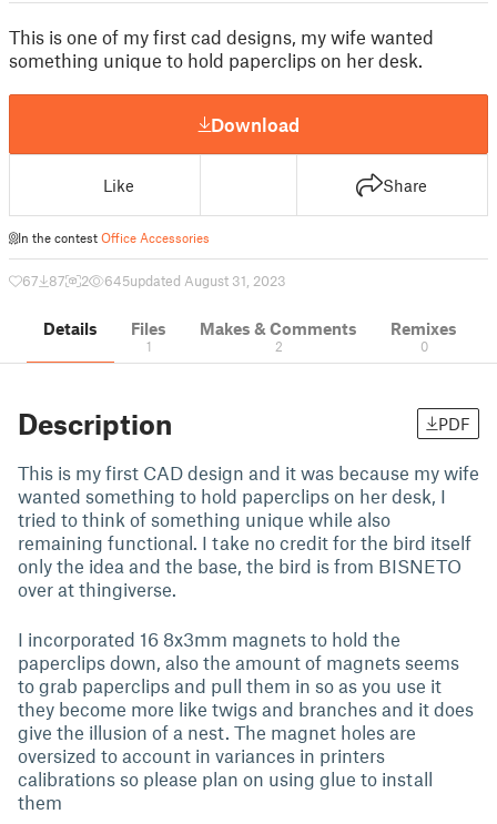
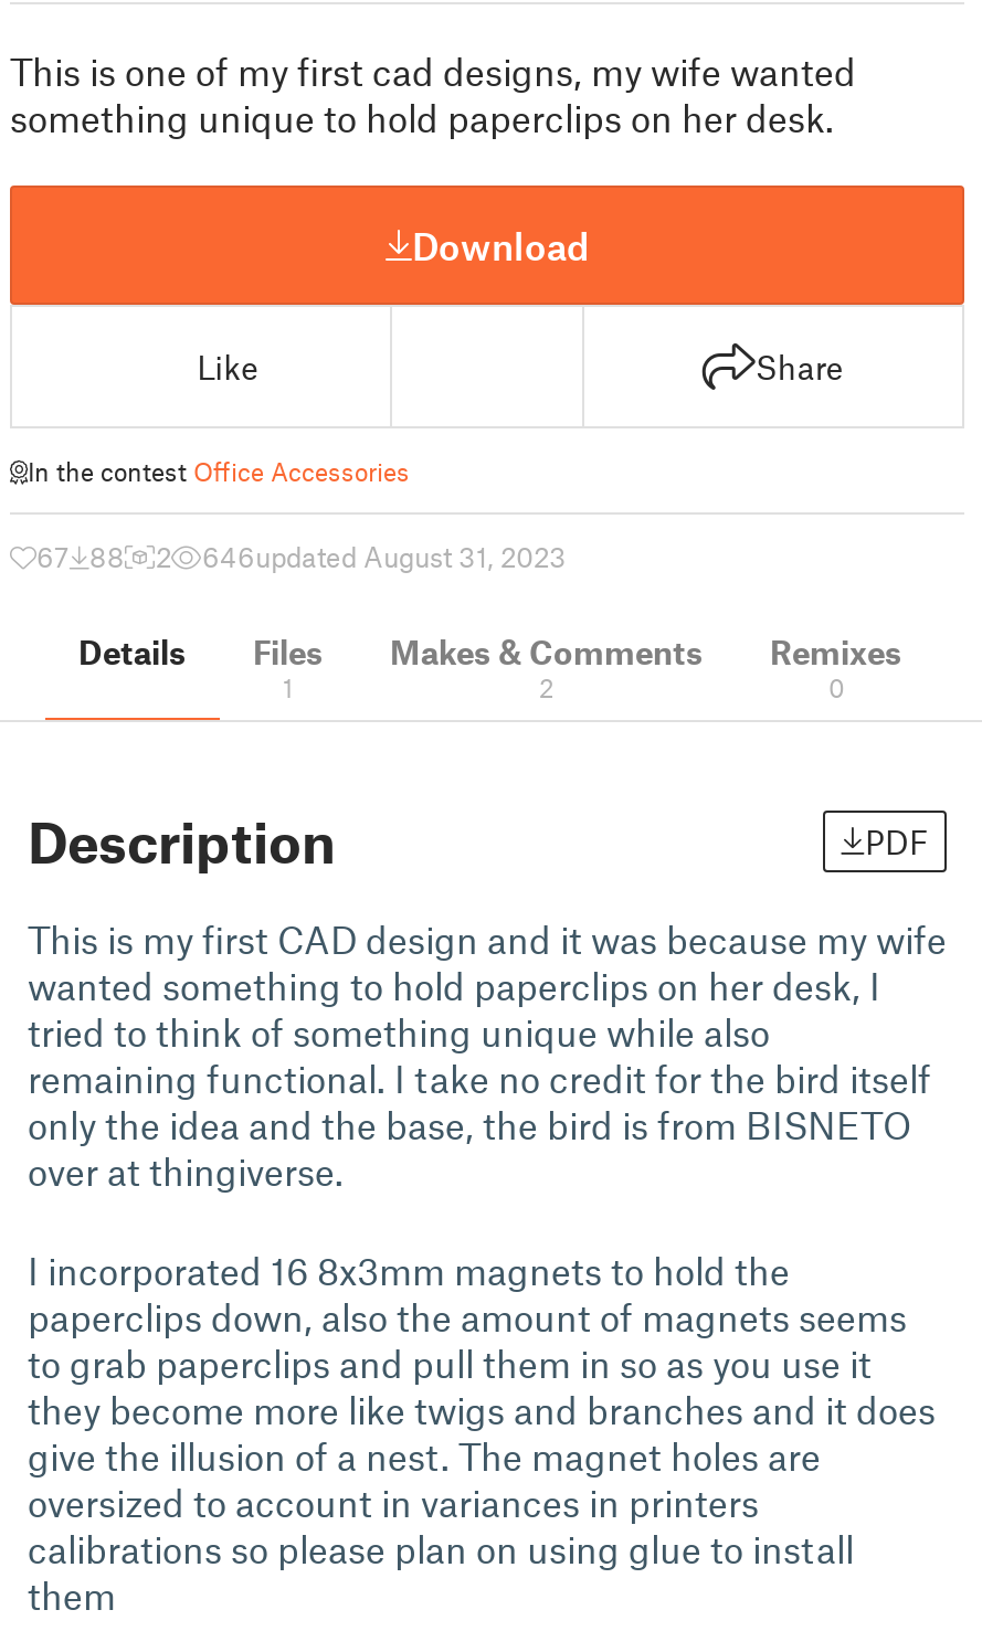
[22,272,65,289] 67 87 -> [36,539,125,574] 67 88
[104,272,286,289] 645updated August 31, 2023 -> [202,539,567,574] 646updated August 31, 2023

